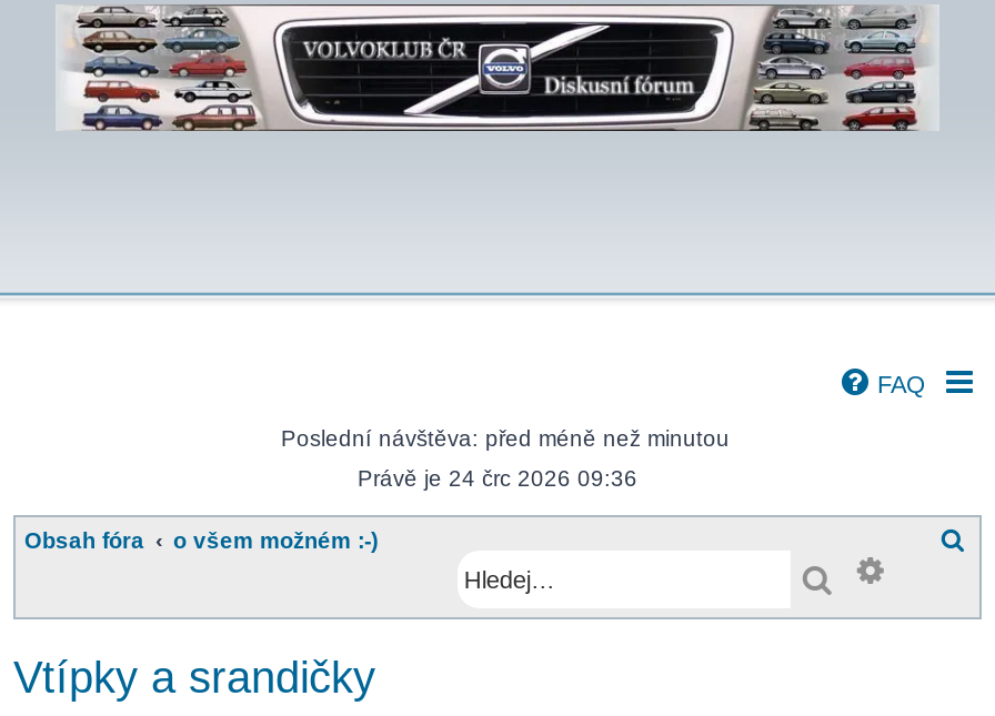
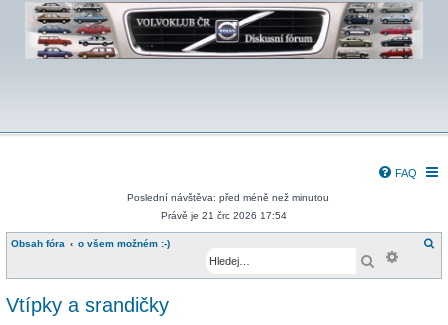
[358,466,637,491] Právě je 24 črc 2026 09:36 -> [161,210,287,221] Právě je 21 črc 2026 17:54

